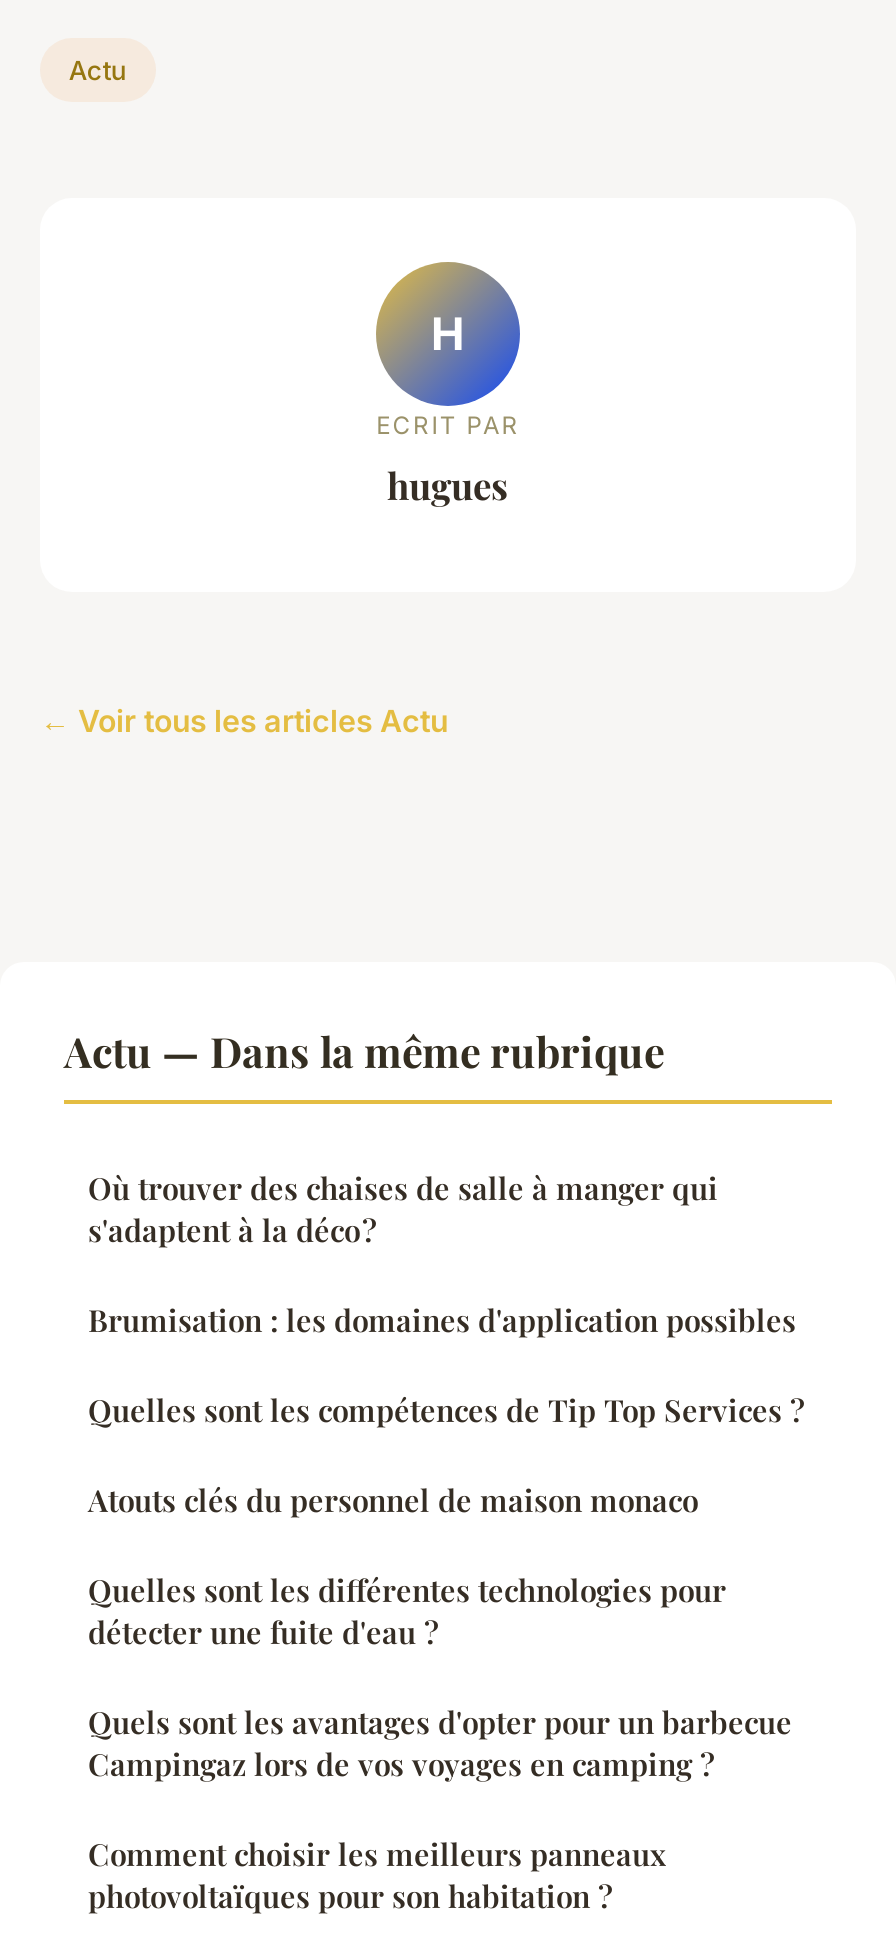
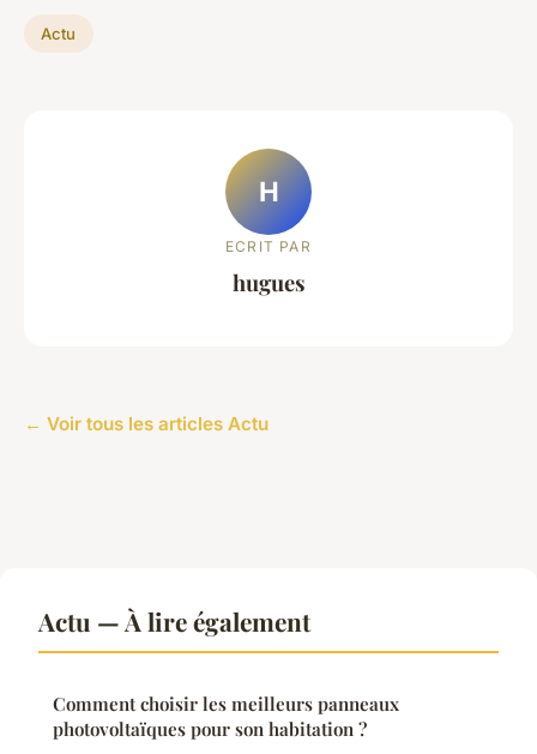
[64,1022,804,1784] Actu — Dans la même rubrique | Où trouver des chaises de salle à manger qui | s'adaptent à la déco ? | Brumisation : les domaines d'application possibles | Quelles sont les compétences de Tip Top Services ? | Atouts clés du personnel de maison monaco | Quelles sont les différentes technologies pour | détecter une fuite d'eau ? | Quels sont les avantages d'opter pour un barbecue | Campingaz lors de vos voyages en camping ? -> [38,604,310,638] Actu — À lire également

